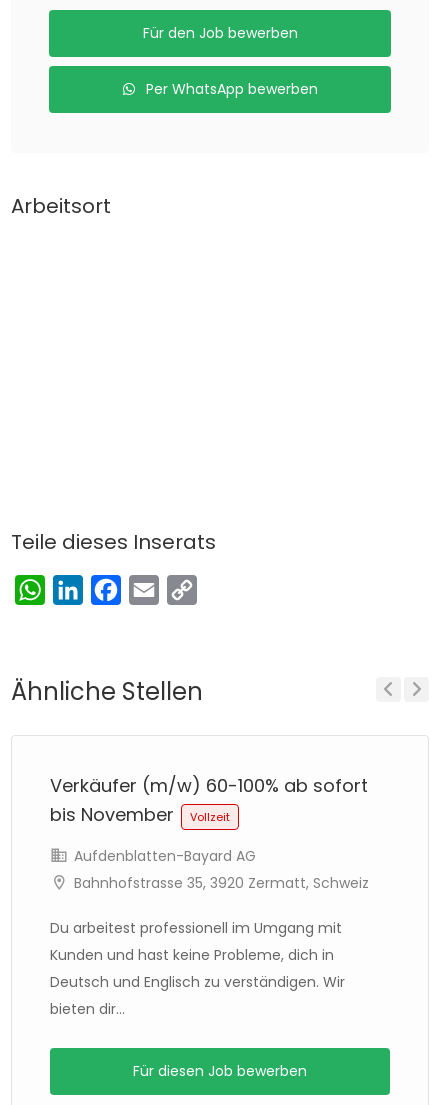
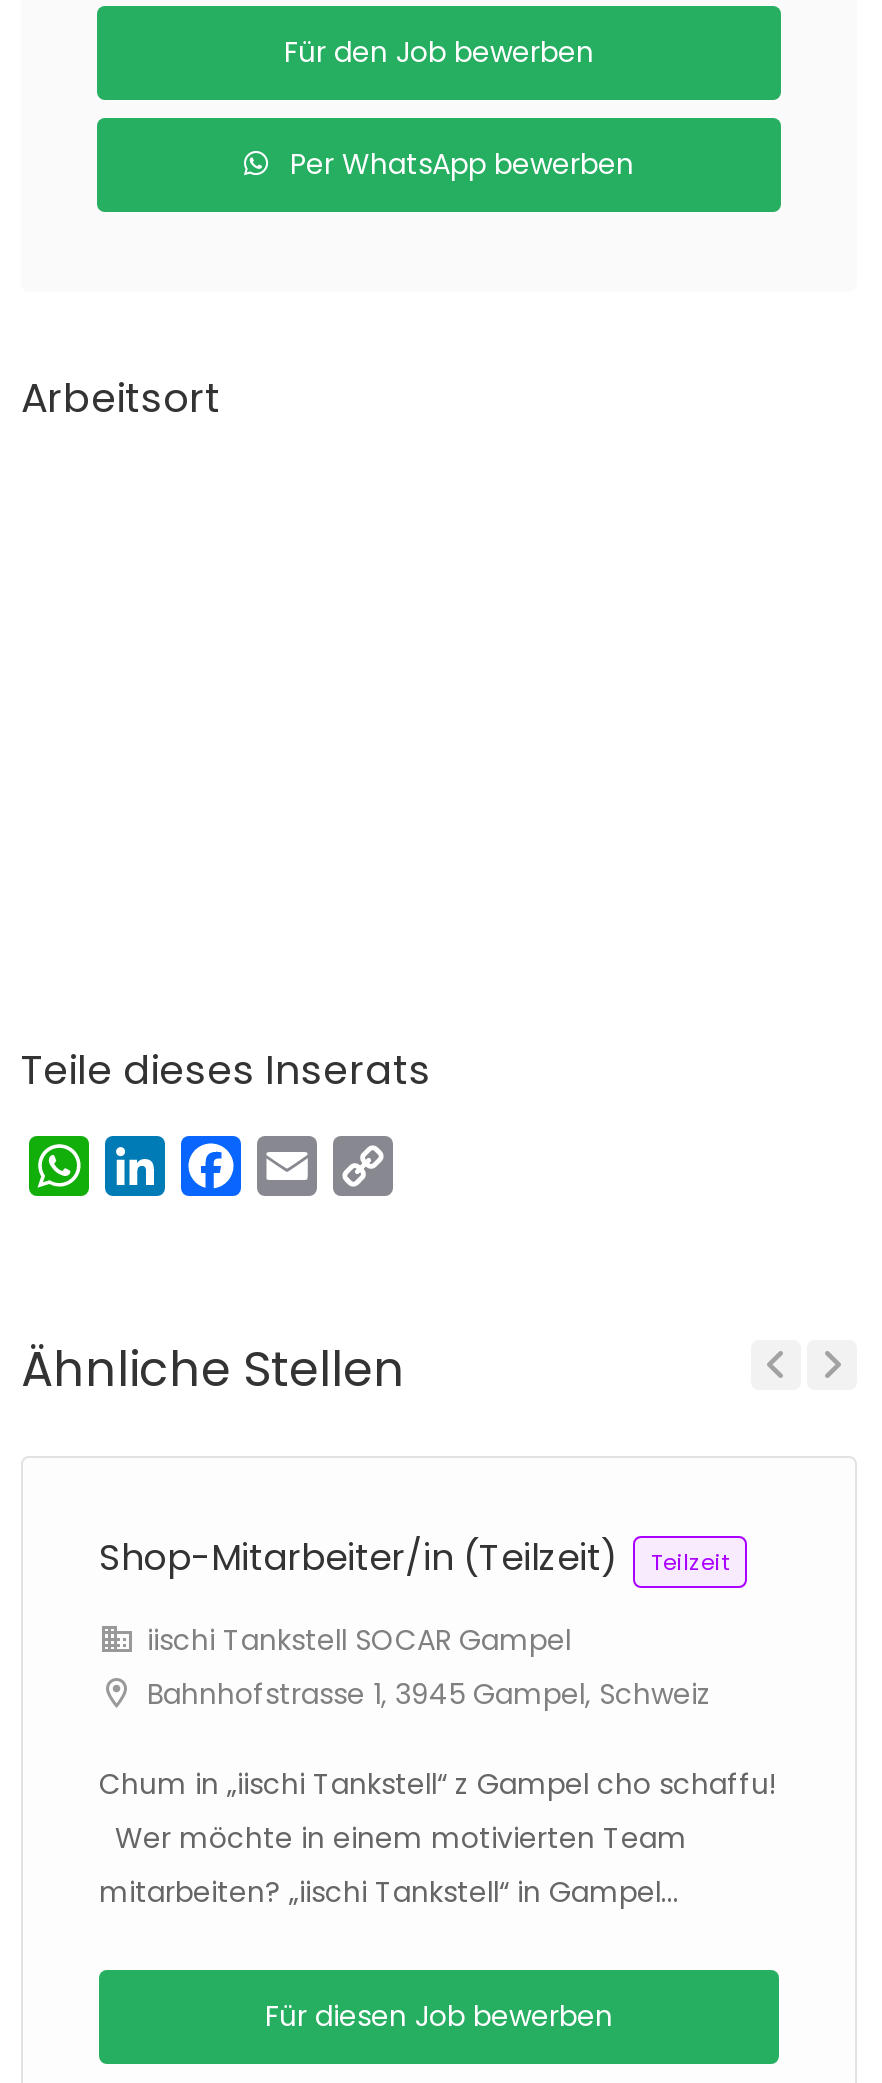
[50,773,368,827] Verkäufer (m/w) 60-100% ab sofort | bis November | Vollzeit -> [99,1531,729,1581] Shop-Mitarbeiter/in (Teilzeit) | Teilzeit
[70,846,369,893] Aufdenblatten-Bayard AG | Bahnhofstrasse 35, 3920 Zermatt, Schweiz -> [139,1619,711,1713] iischi Tankstell SOCAR Gampel | Bahnhofstrasse 1, 3945 Gampel, Schweiz
[50,918,345,1019] Du arbeitest professionell im Umgang mit | Kunden und hast keine Probleme, dich in | Deutsch und Englisch zu verständigen. Wir | bieten dir... -> [99,1763,777,1911] Chum in „iischi Tankstell“ z Gampel cho schaffu! | Wer möchte in einem motivierten Team | mitarbeiten? „iischi Tankstell“ in Gampel...

